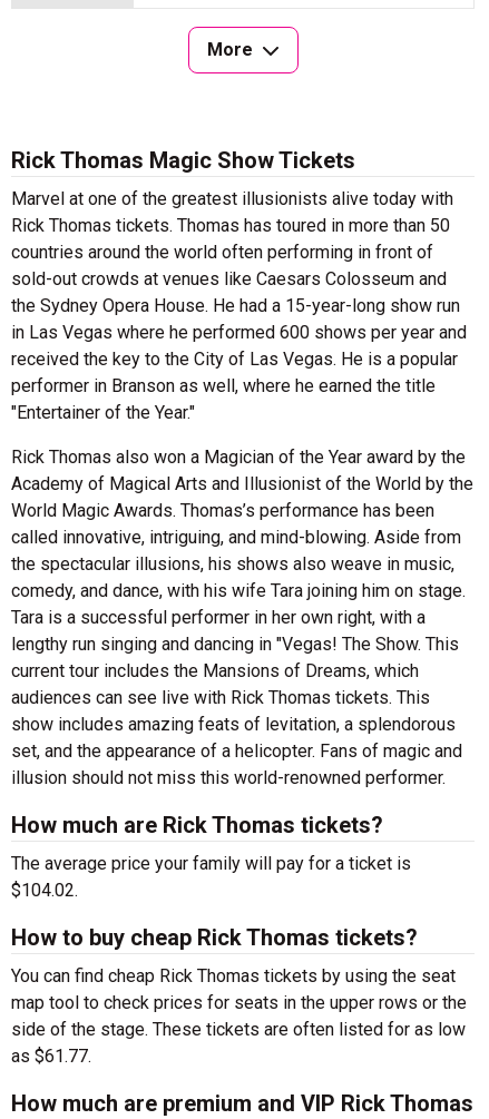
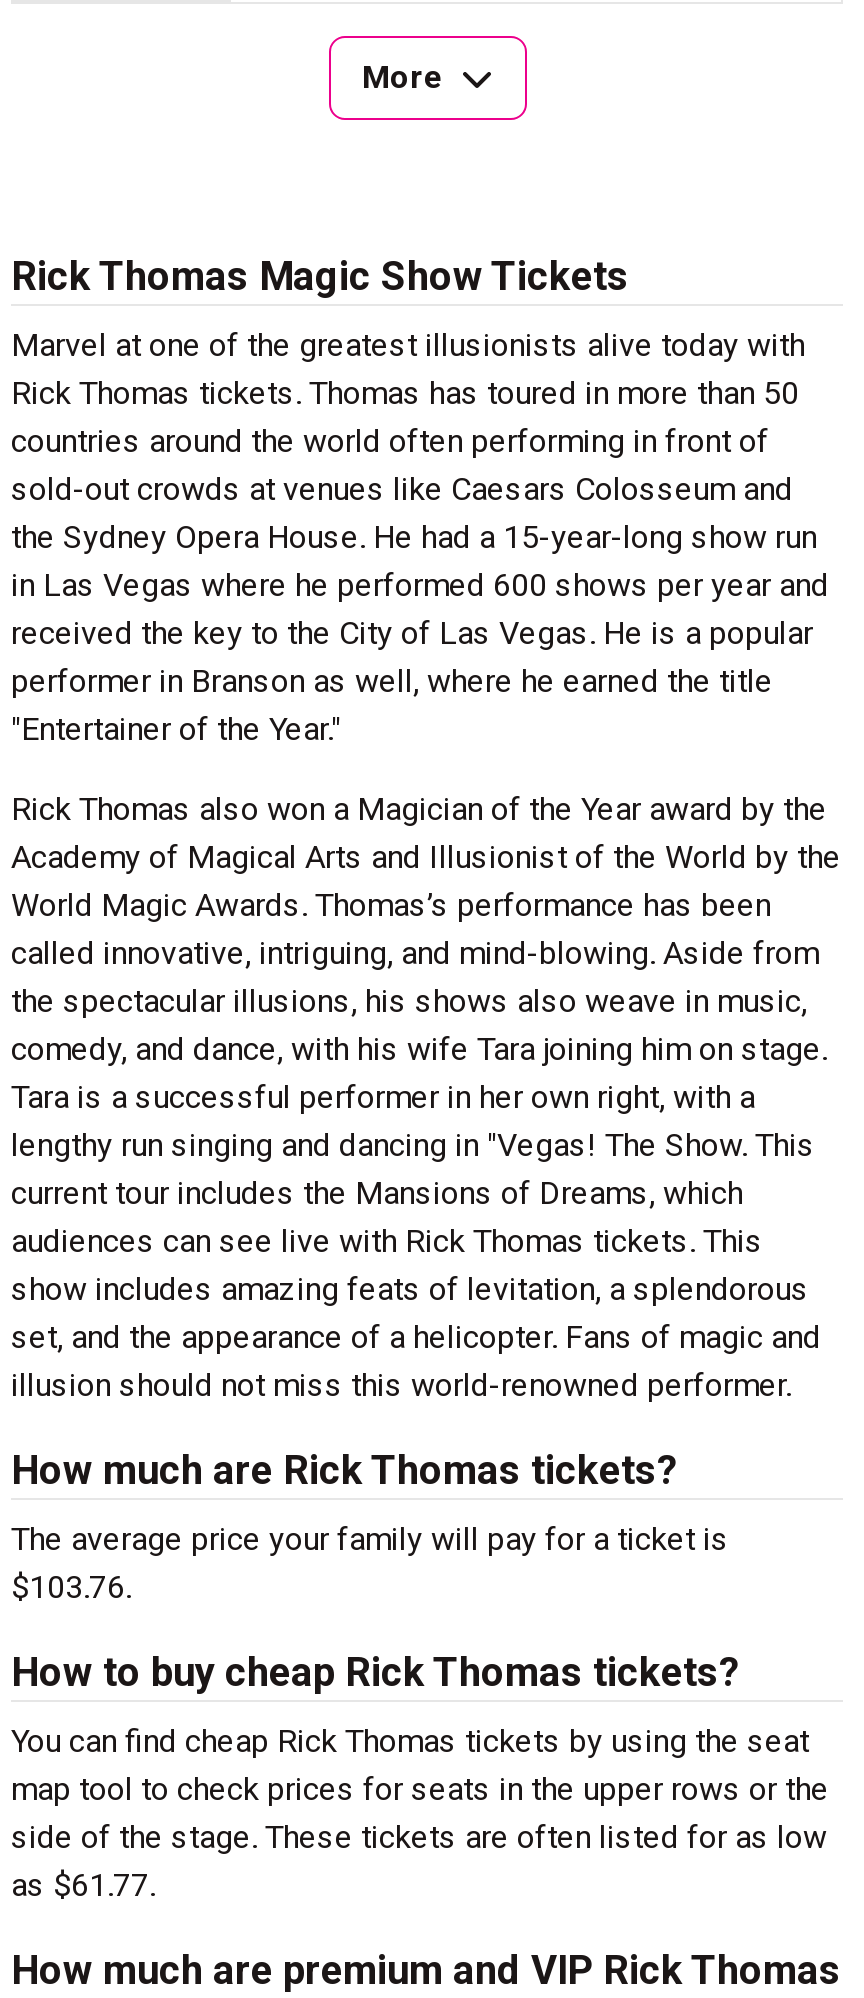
[11,880,78,901] $104.02. -> [11,1568,131,1606] $103.76.

